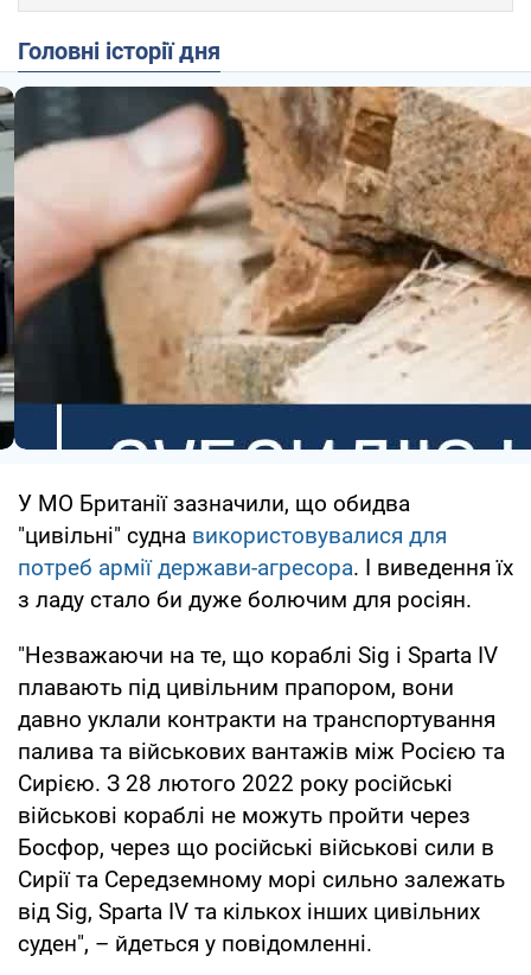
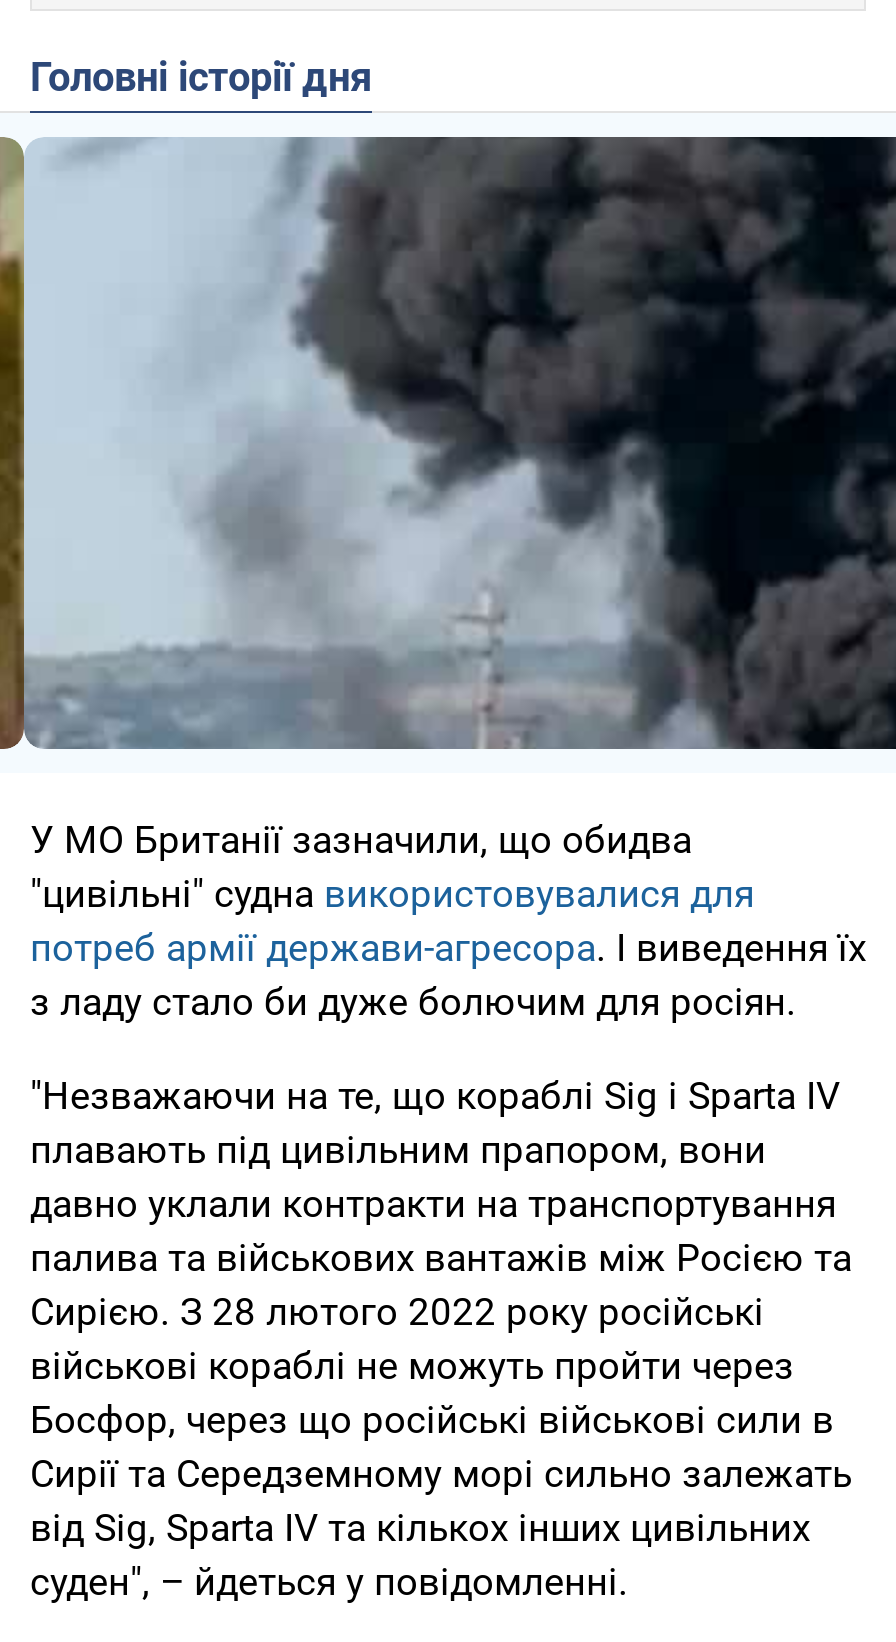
[4,85,527,451] [image] -> [6,135,890,751] [image]

